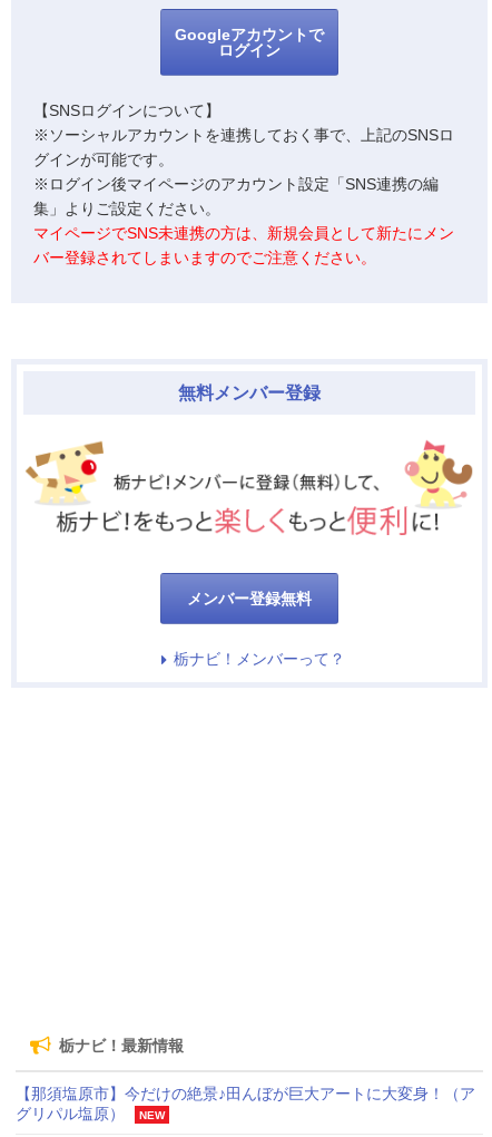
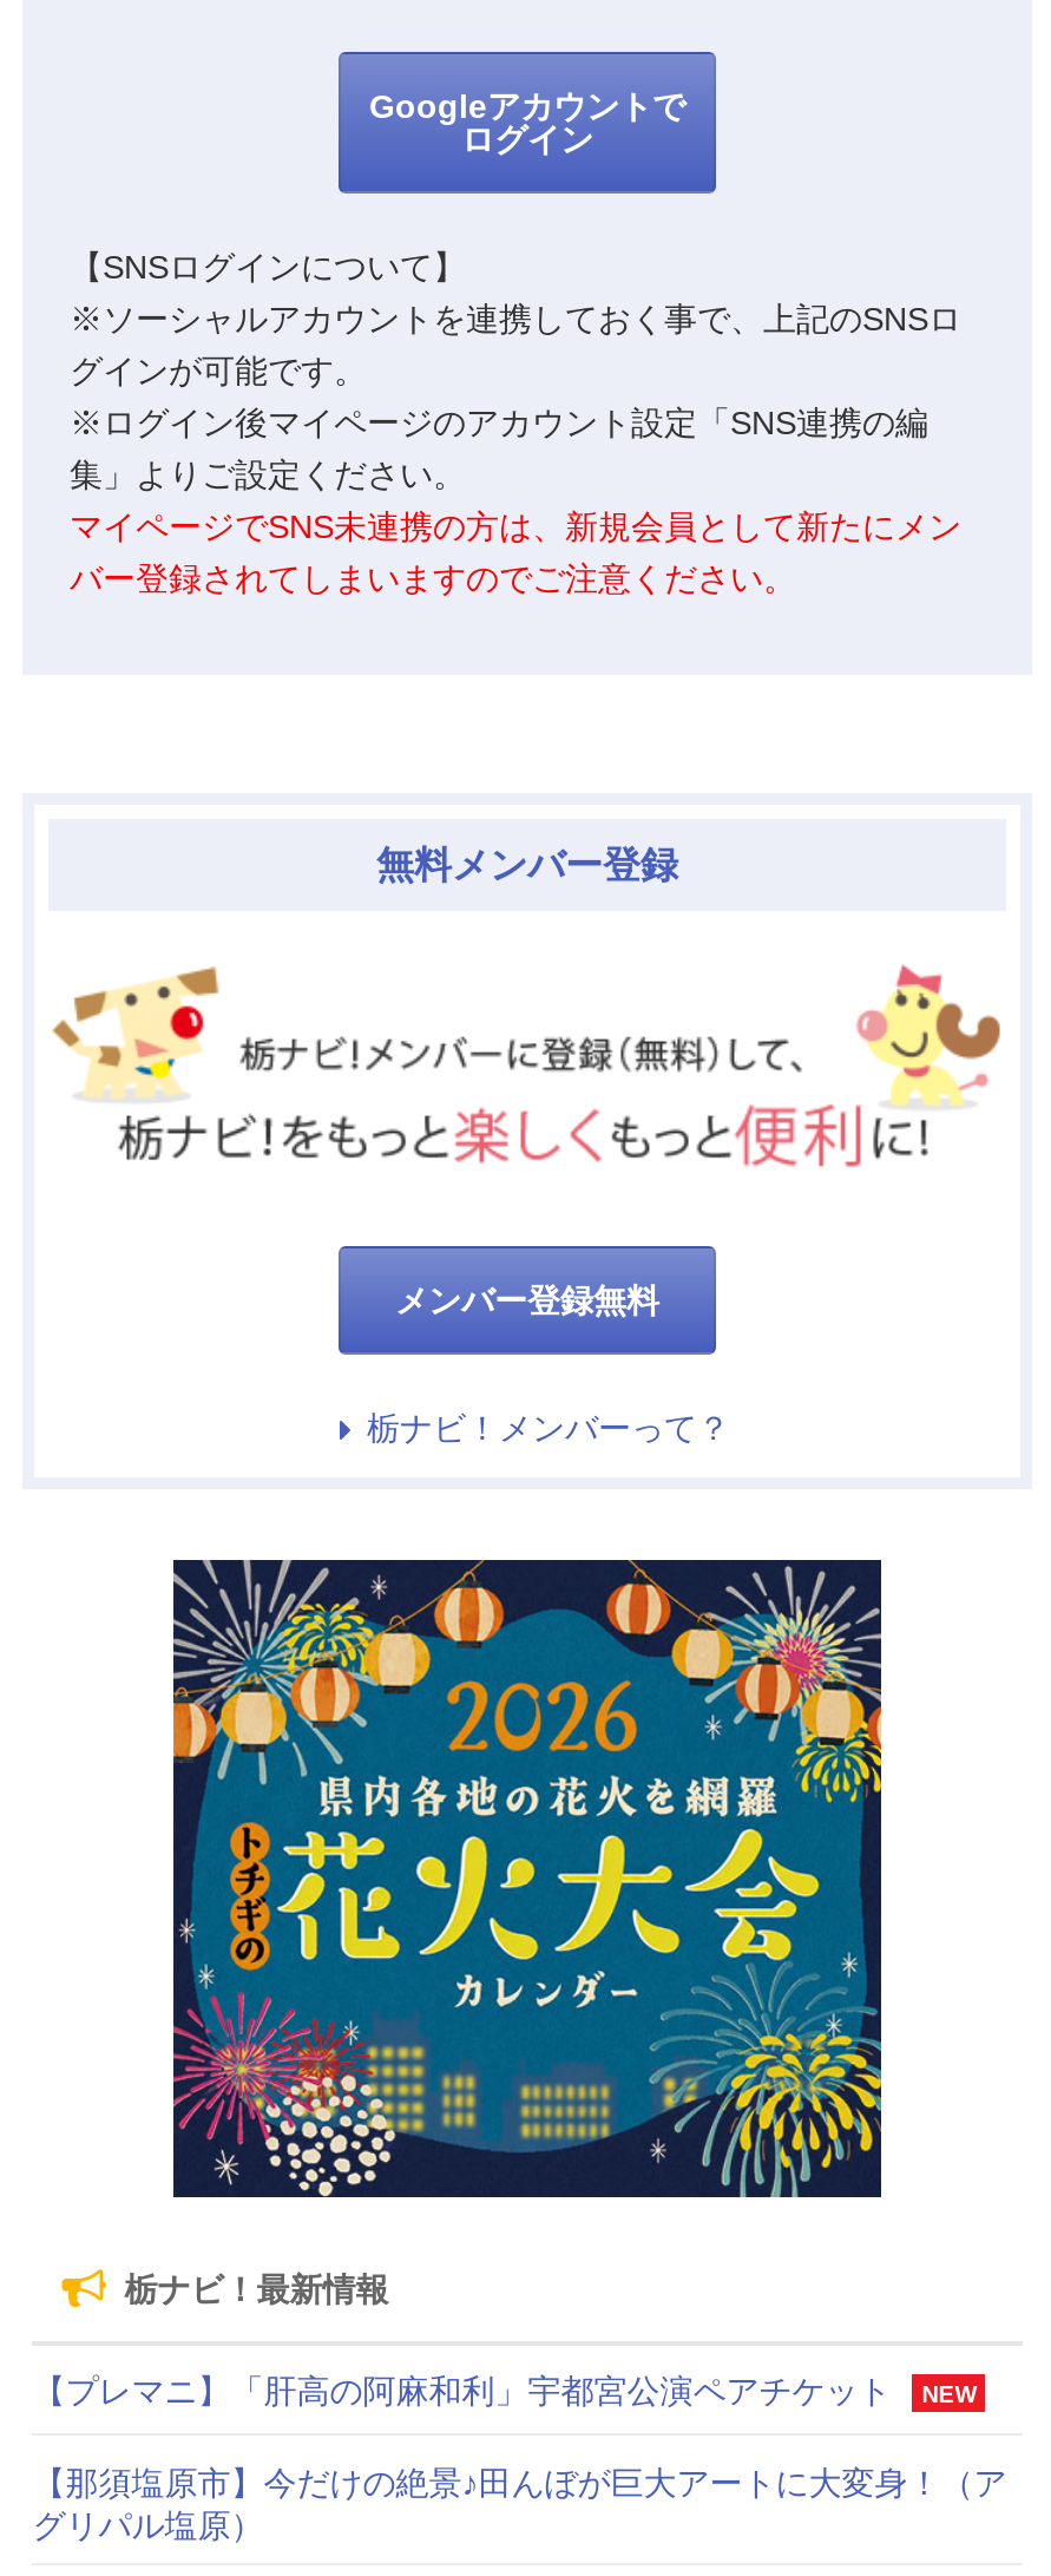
none -> [171,1558,884,2200] [image]
none -> [33,2372,976,2410] 【プレマニ】「肝高の阿麻和利」宇都宮公演ペアチケット | NEW
[139,1110,165,1122] NEW -> none

